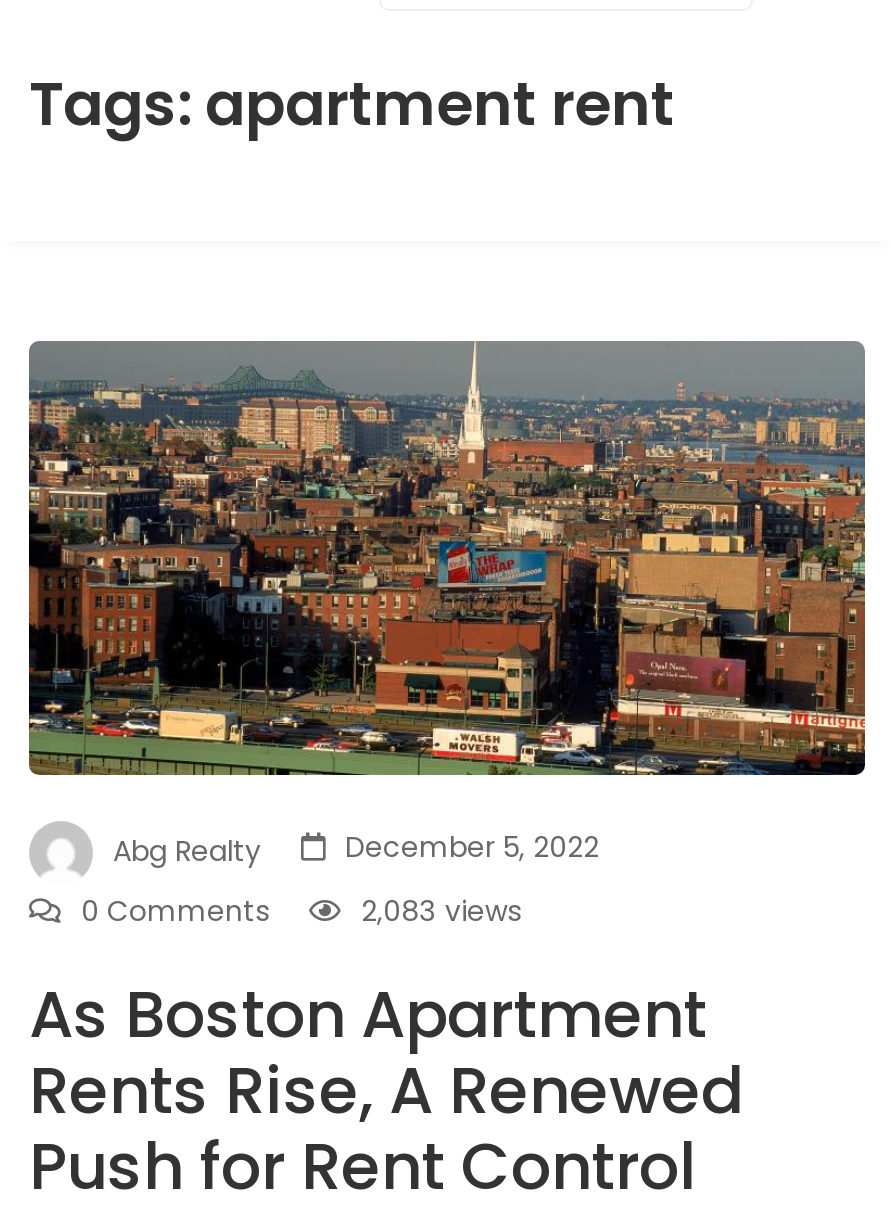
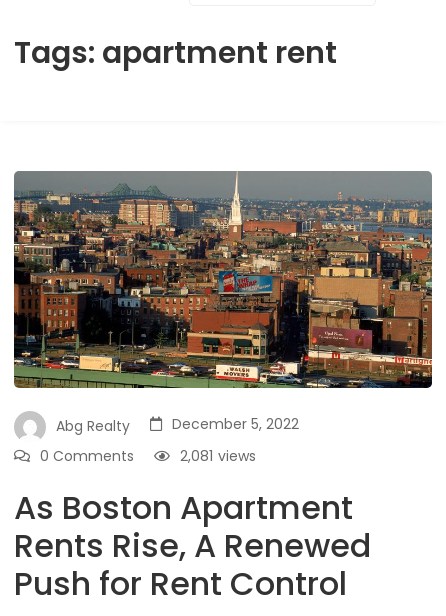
[361,891,521,931] 2,083 views -> [180,446,256,466] 2,081 views

